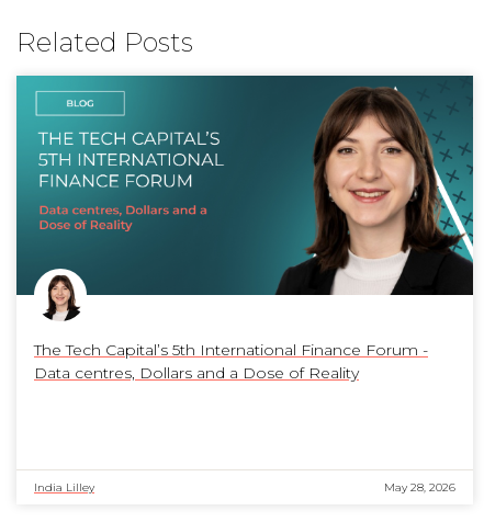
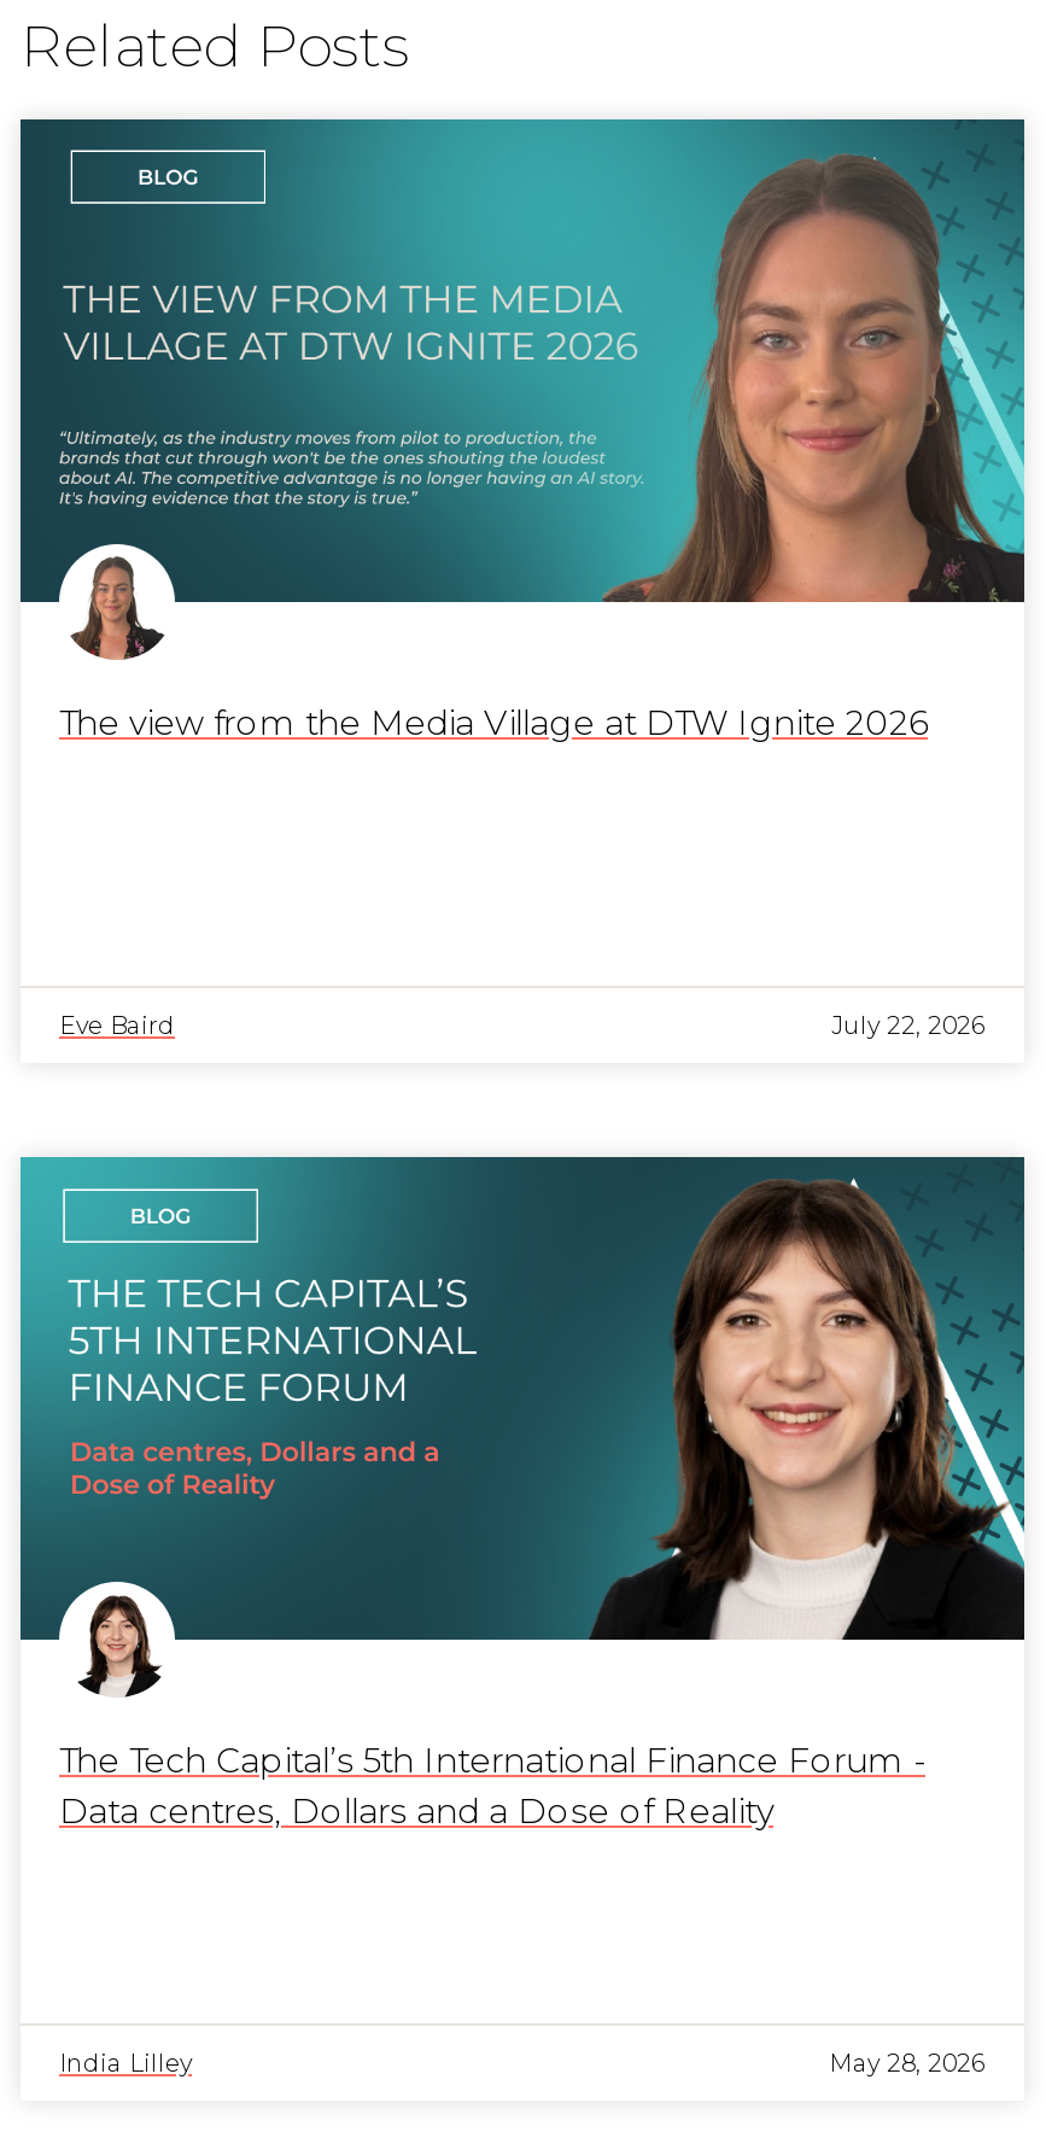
none -> [18,117,1027,745] [image] | The view from the Media Village at DTW Ignite 2026
none -> [59,1011,986,1042] Eve Baird | July 22, 2026

